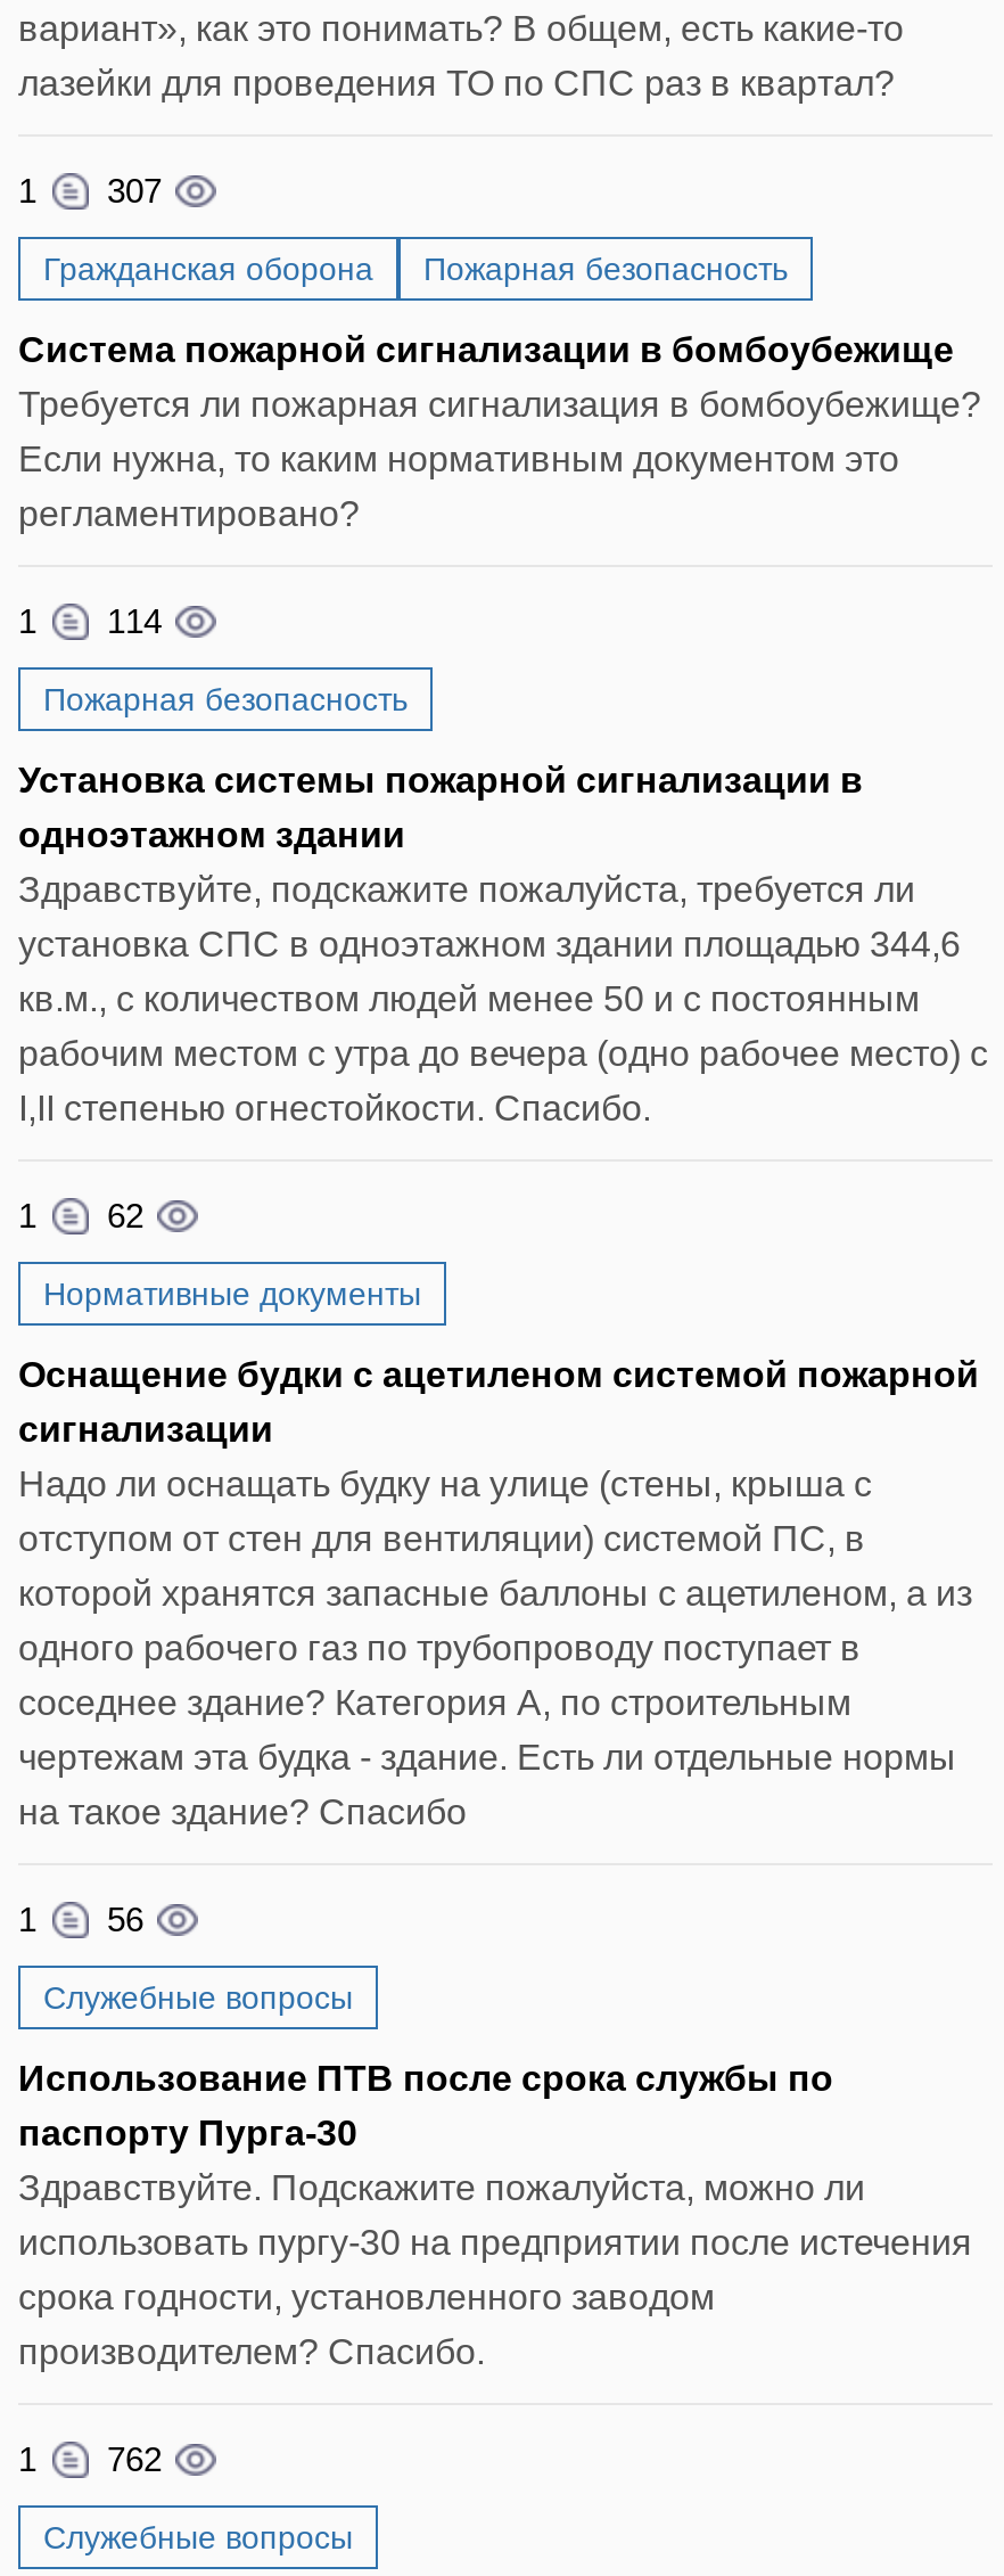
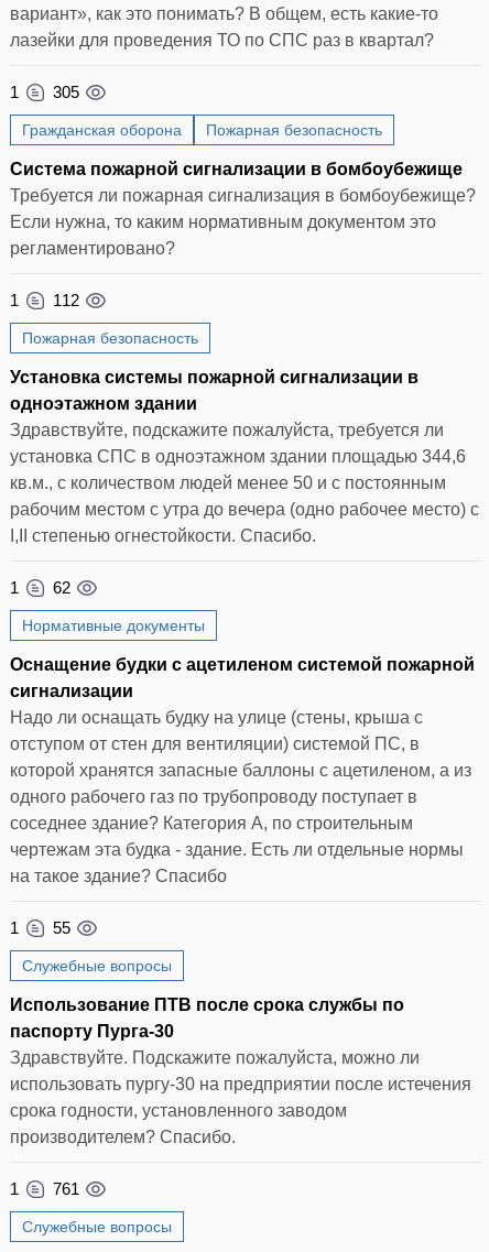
[18,170,162,209] 1 307 -> [10,82,79,101] 1 305
[18,601,162,640] 1 114 -> [10,290,79,309] 1 112
[18,1899,143,1938] 1 56 -> [10,918,70,937] 1 55
[18,2439,162,2478] 1 762 -> [10,1179,79,1198] 1 761

